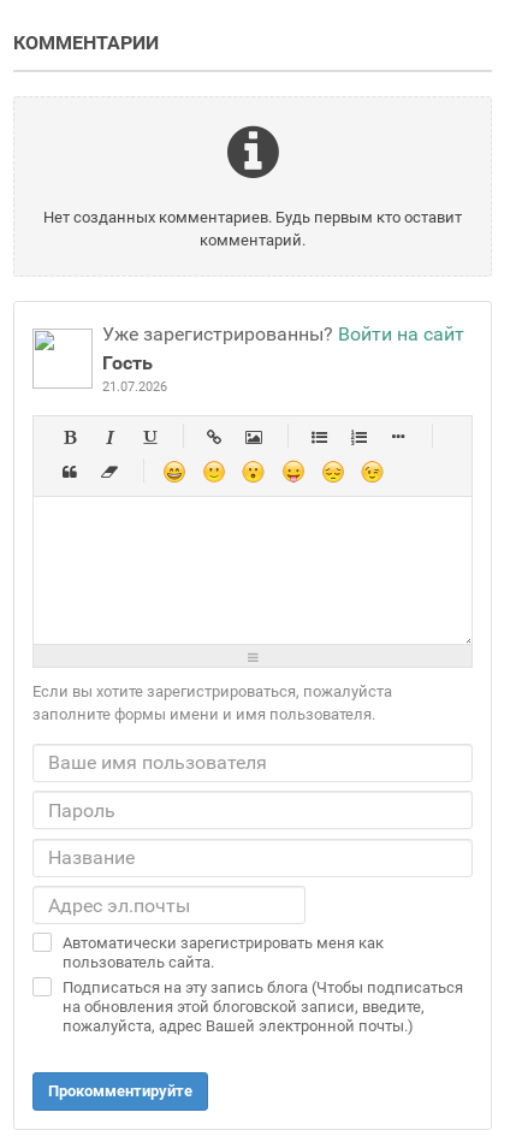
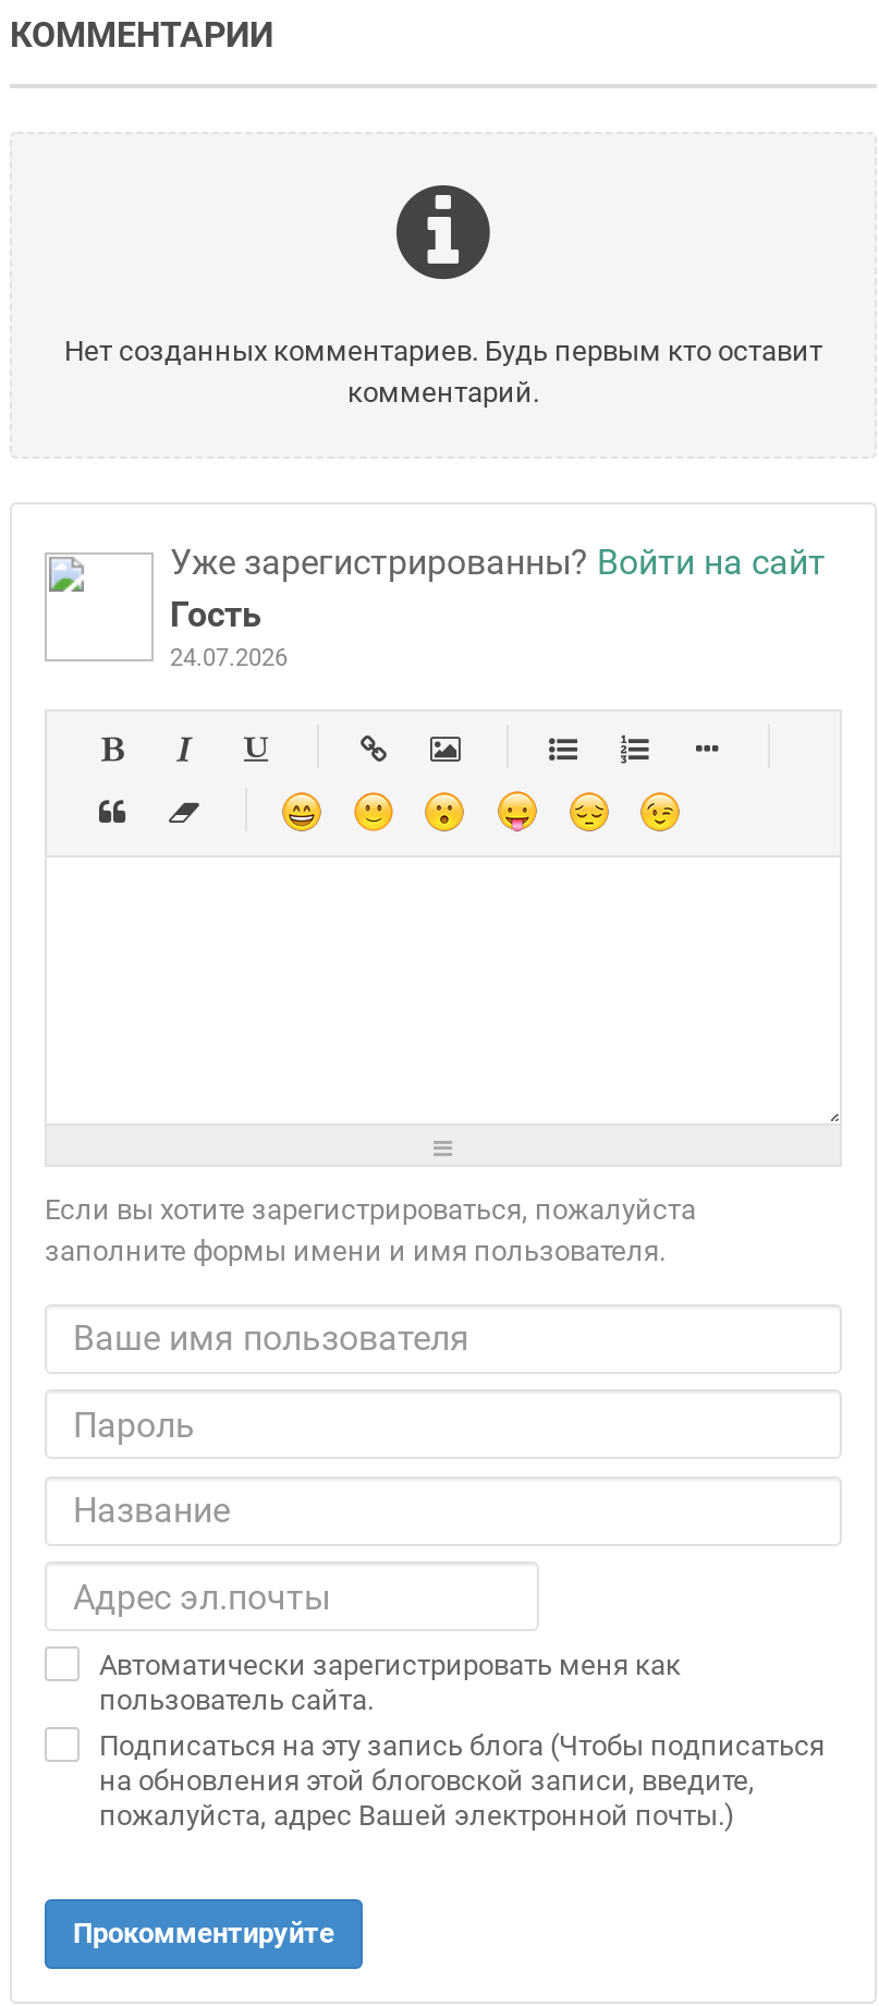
[102,379,167,394] 21.07.2026 -> [170,643,288,671] 24.07.2026

